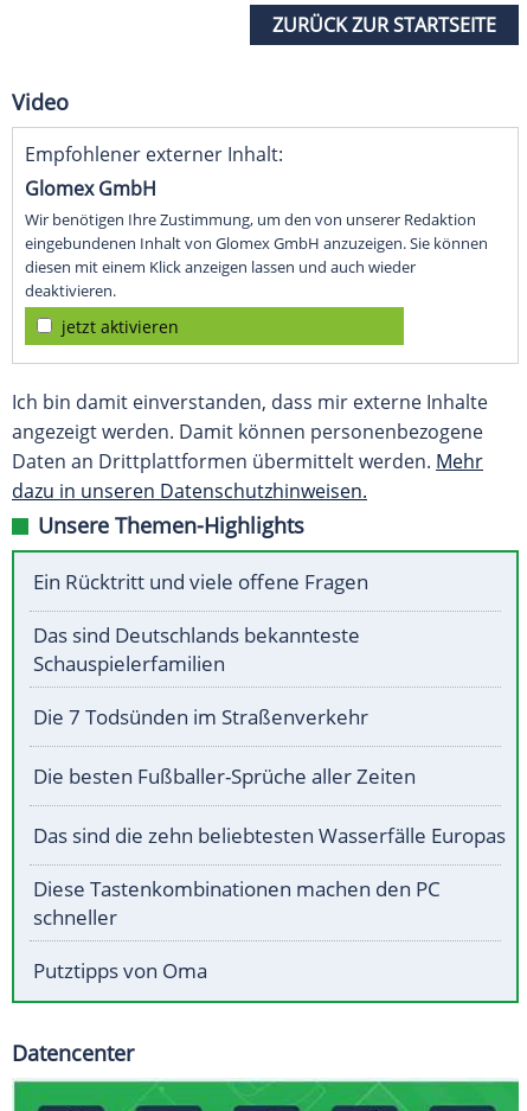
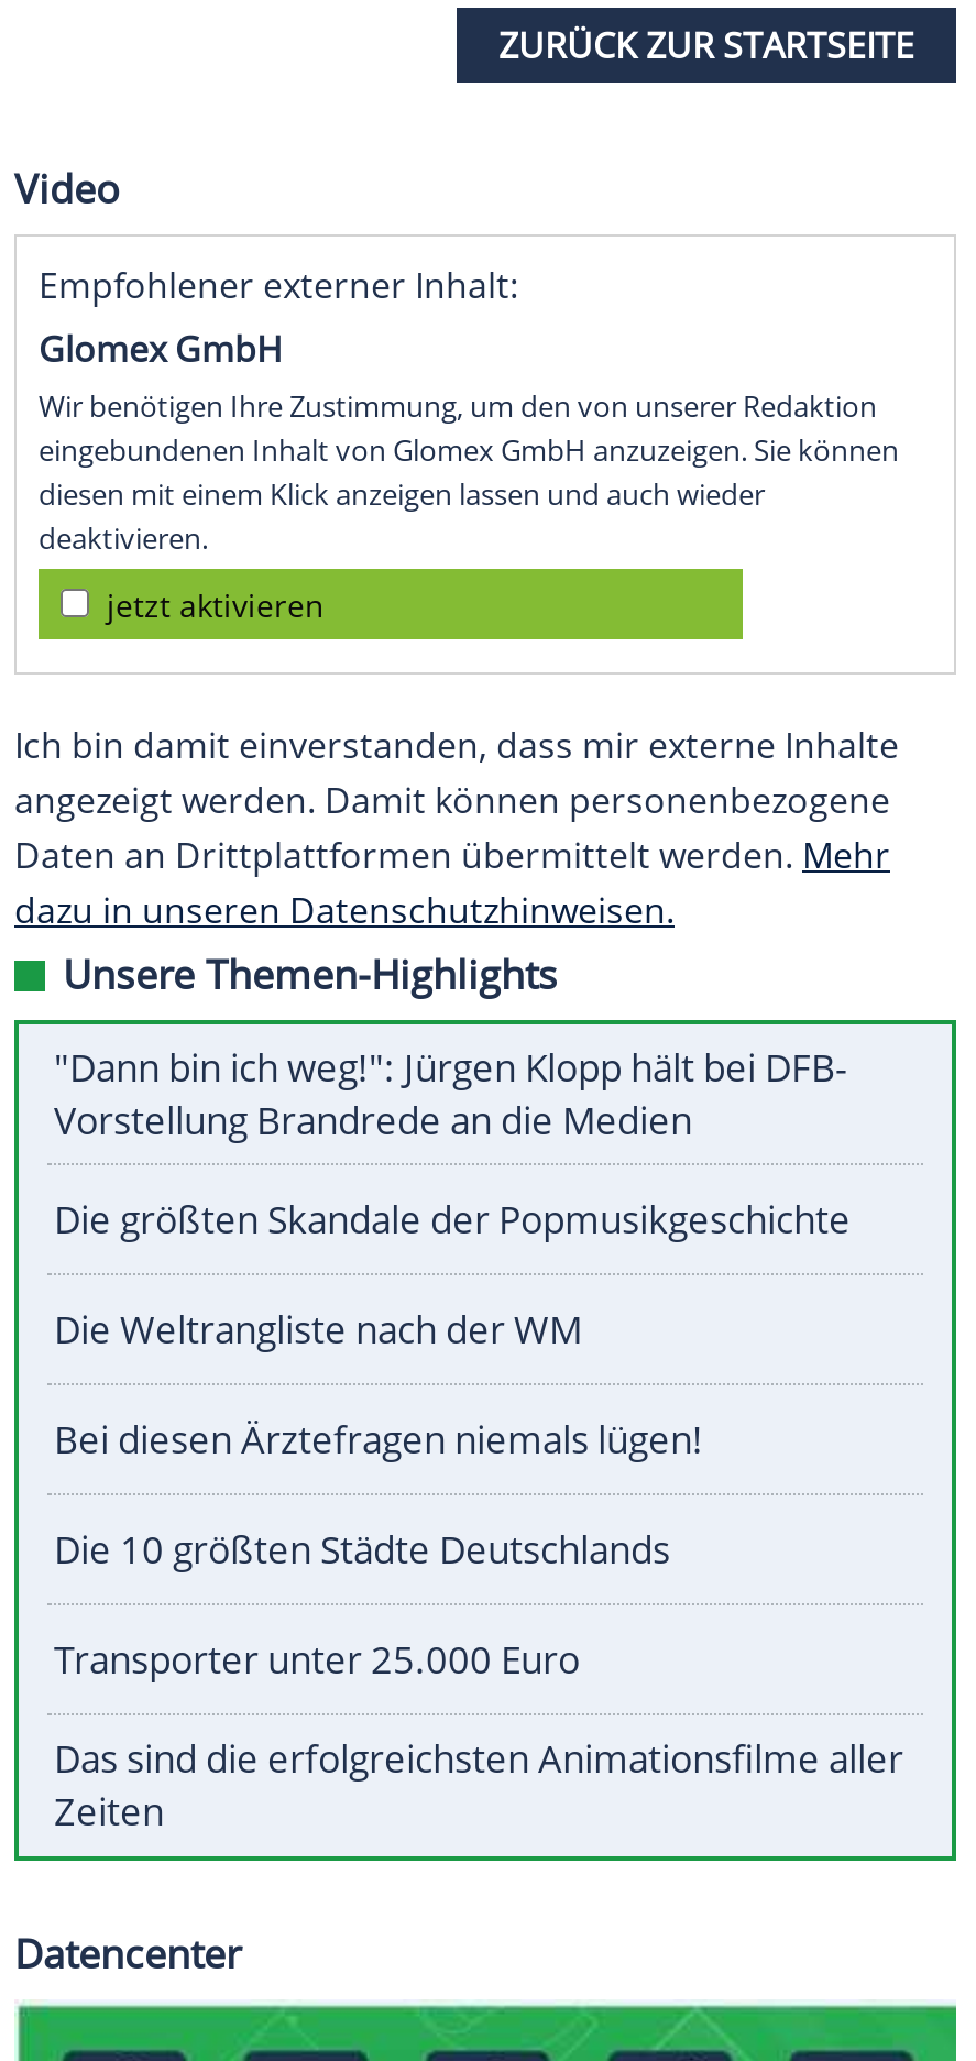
[33,568,368,596] Ein Rücktritt und viele offene Fragen -> [54,1043,846,1146] "Dann bin ich weg!": Jürgen Klopp hält bei DFB- | Vorstellung Brandrede an die Medien
[33,622,360,677] Das sind Deutschlands bekannteste | Schauspielerfamilien -> [54,1195,851,1245] Die größten Skandale der Popmusikgeschichte
[33,703,368,731] Die 7 Todsünden im Straßenverkehr -> [54,1305,582,1355] Die Weltrangliste nach der WM
[33,763,416,790] Die besten Fußballer-Sprüche aller Zeiten -> [54,1415,703,1465] Bei diesen Ärztefragen niemals lügen!
[33,822,506,849] Das sind die zehn beliebtesten Wasserfälle Europas -> [54,1525,670,1575] Die 10 größten Städte Deutschlands
[33,875,441,931] Diese Tastenkombinationen machen den PC | schneller -> [54,1635,580,1685] Transporter unter 25.000 Euro
[33,957,207,984] Putztipps von Oma -> [54,1734,903,1837] Das sind die erfolgreichsten Animationsfilme aller | Zeiten

